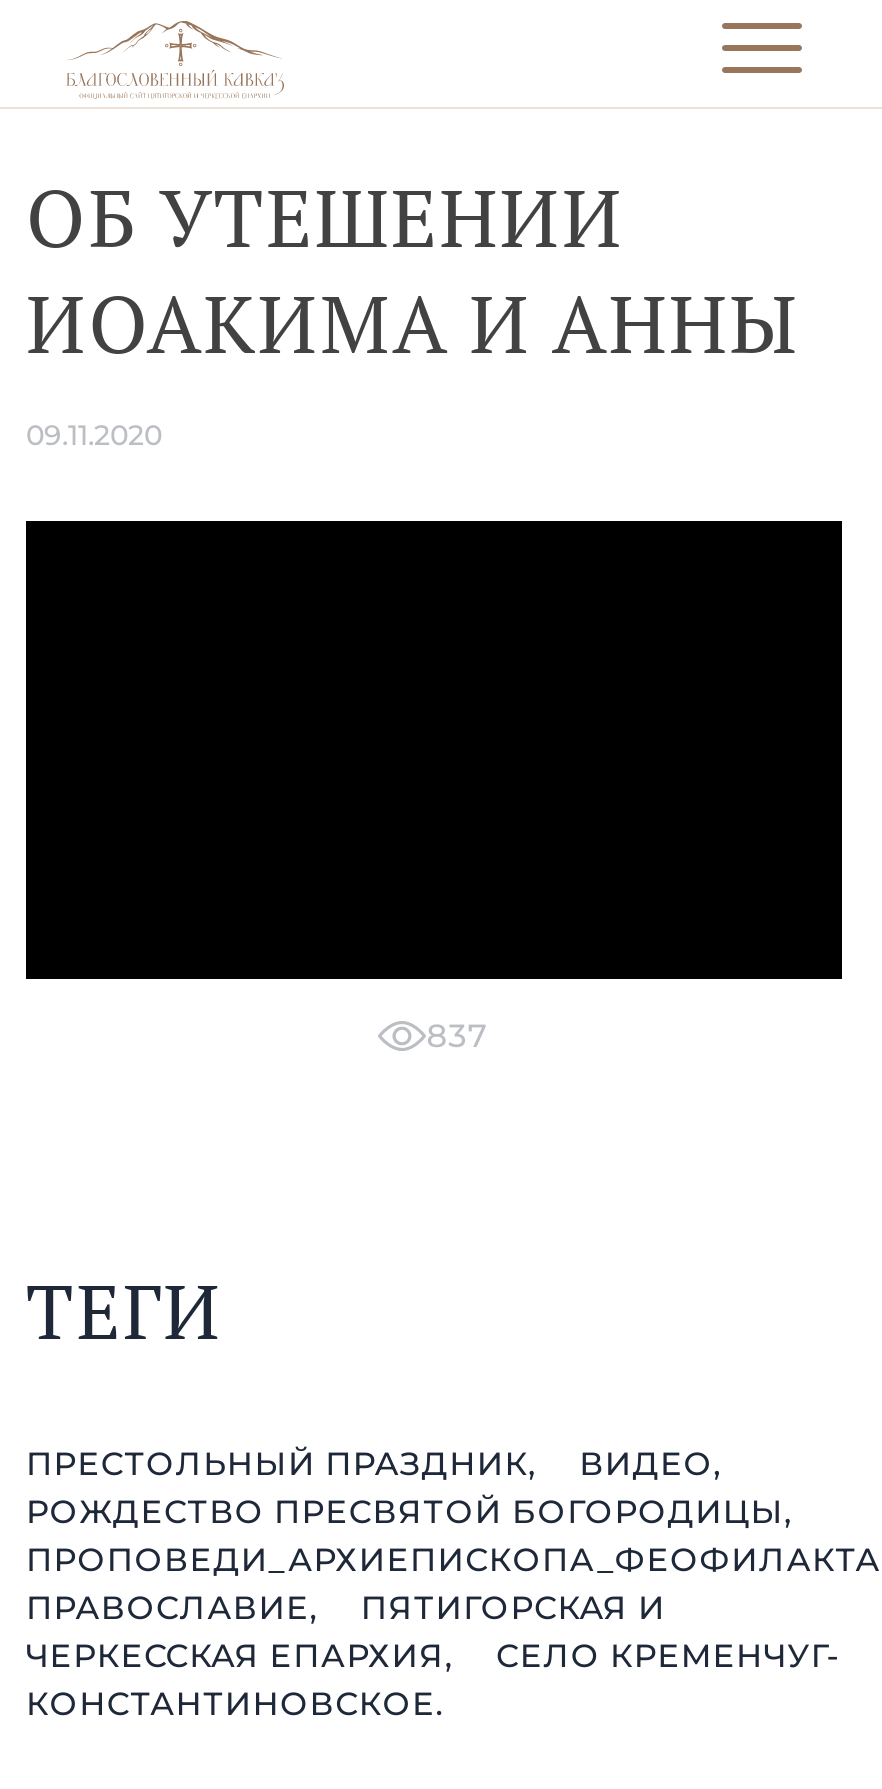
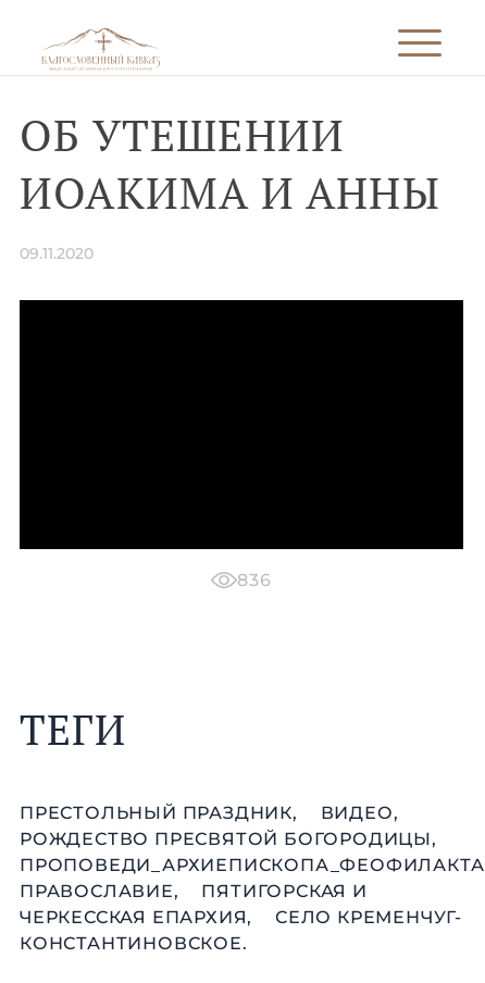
[427,1017,489,1055] 837 -> [237,570,272,590] 836

